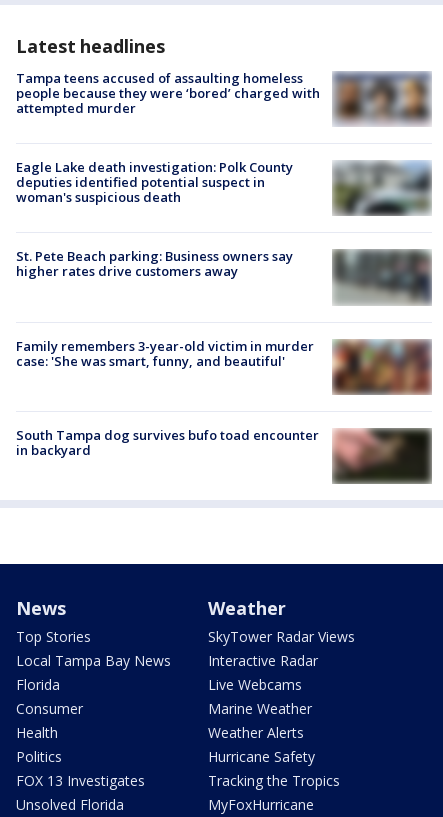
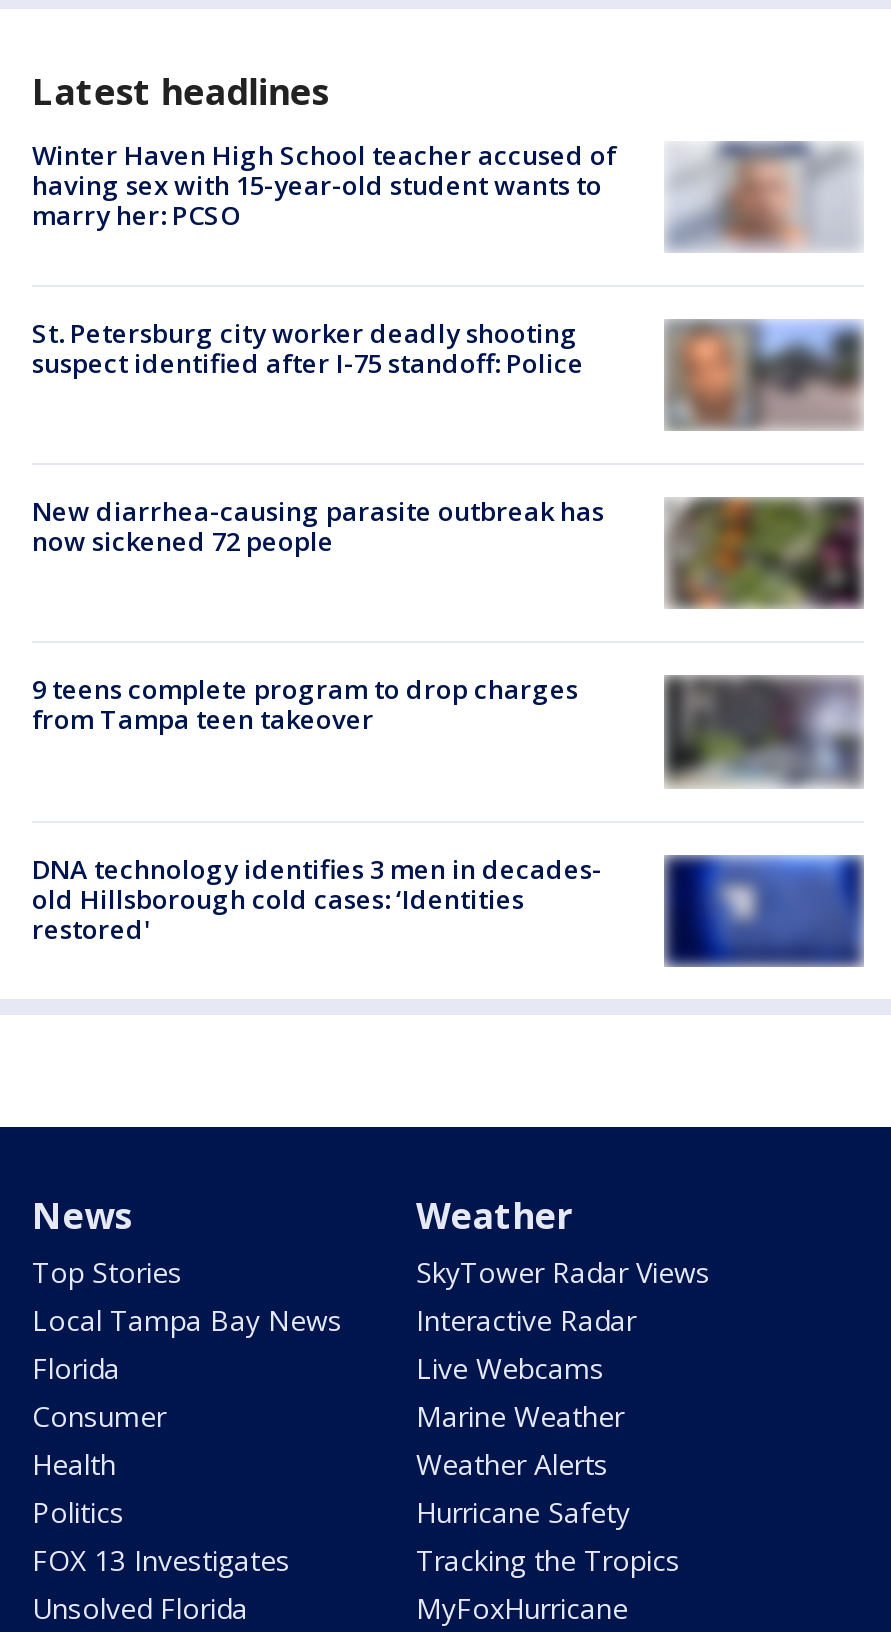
[16,69,431,124] [image] | Tampa teens accused of assaulting homeless | people because they were ‘bored’ charged with | attempted murder -> [32,137,860,245] [image] | Winter Haven High School teacher accused of | having sex with 15-year-old student wants to | marry her: PCSO
[16,158,293,206] Eagle Lake death investigation: Polk County | deputies identified potential suspect in | woman's suspicious death -> [32,315,584,381] St. Petersburg city worker deadly shooting | suspect identified after I-75 standoff: Police
[335,160,430,216] [image] -> [670,321,858,429] [image]
[16,247,429,303] [image] | St. Pete Beach parking: Business owners say | higher rates drive customers away -> [32,494,860,607] [image] | New diarrhea-causing parasite outbreak has | now sickened 72 people
[16,337,314,370] Family remembers 3-year-old victim in murder | case: 'She was smart, funny, and beautiful' -> [32,672,578,738] 9 teens complete program to drop charges | from Tampa teen takeover
[332,339,432,395] [image] -> [664,675,862,789] [image]
[16,426,432,484] [image] | South Tampa dog survives bufo toad encounter | in backyard -> [32,851,864,967] [image] | DNA technology identifies 3 men in decades- | old Hillsborough cold cases: ‘Identities | restored'

